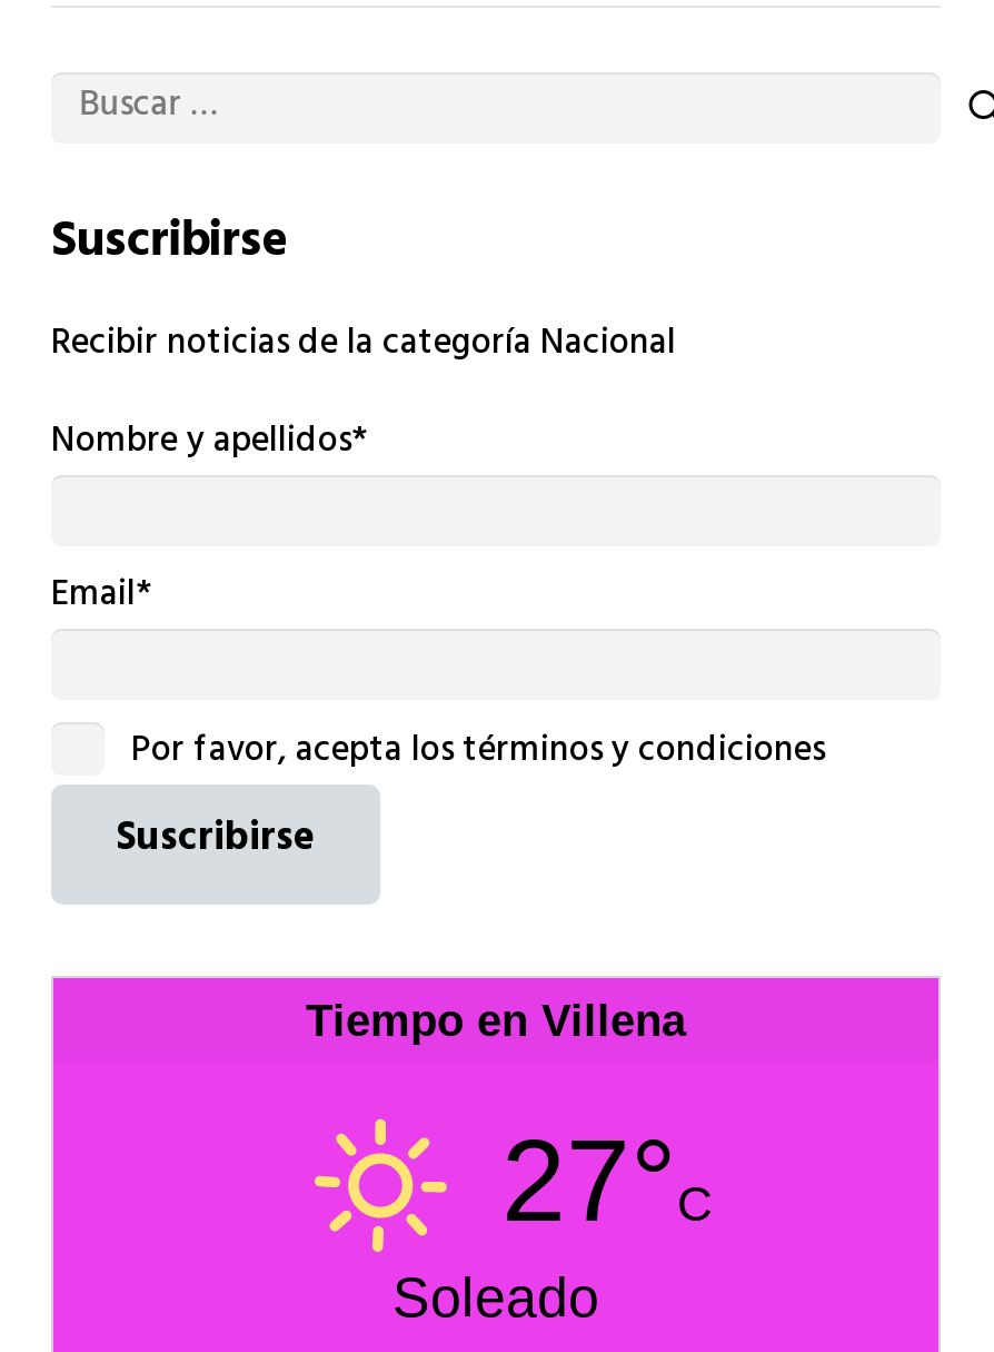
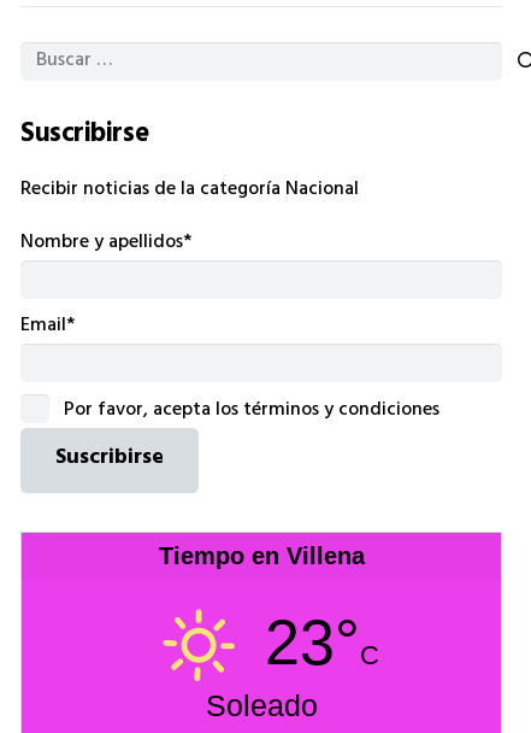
[501,1115,713,1244] 27°C -> [264,607,379,677] 23°C

